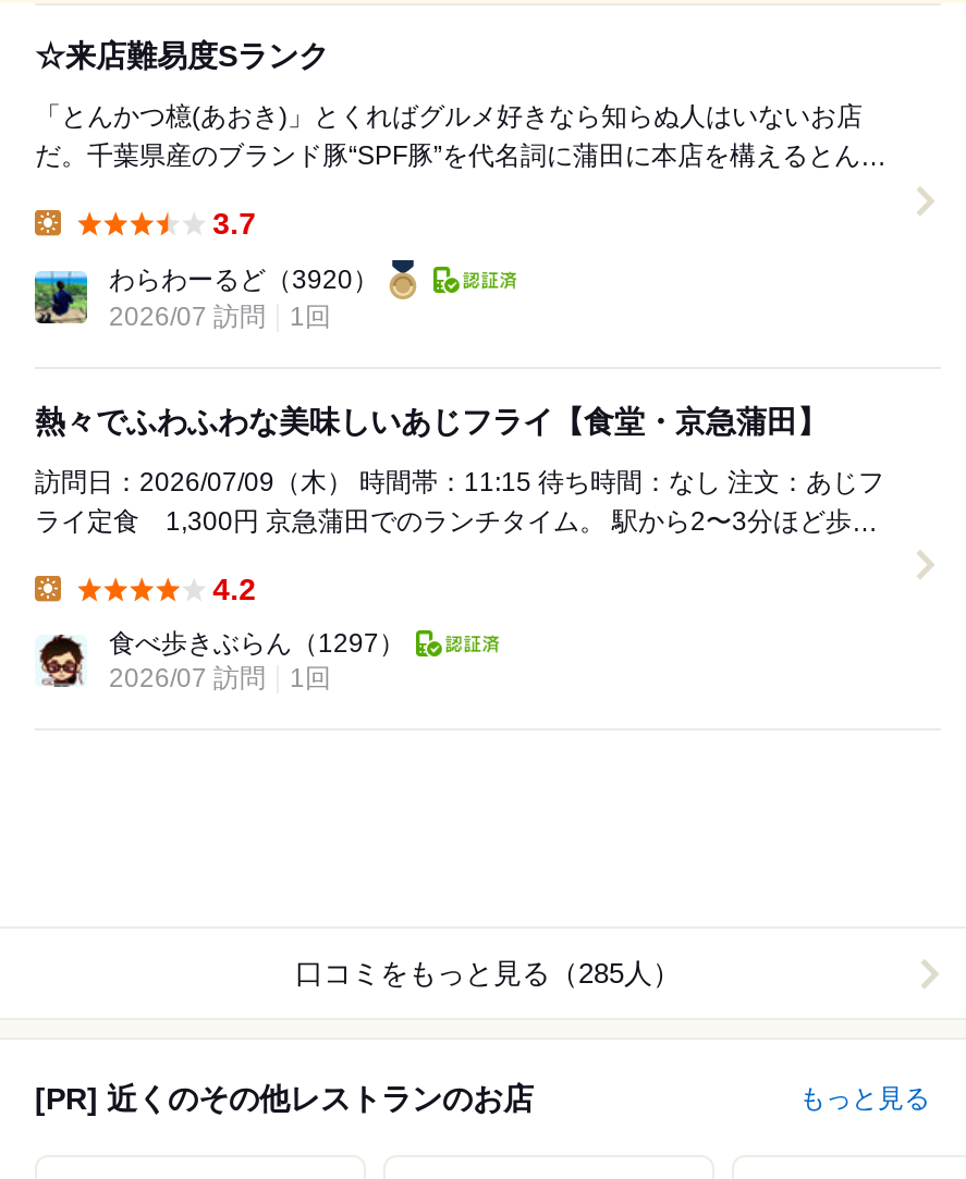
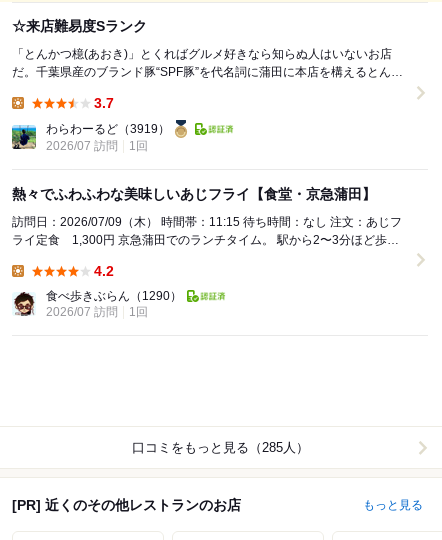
[109,265,379,296] わらわーるど（3920） -> [46,122,170,136] わらわーるど（3919）
[109,629,405,659] 食べ歩きぶらん（1297） -> [46,289,182,303] 食べ歩きぶらん（1290）

